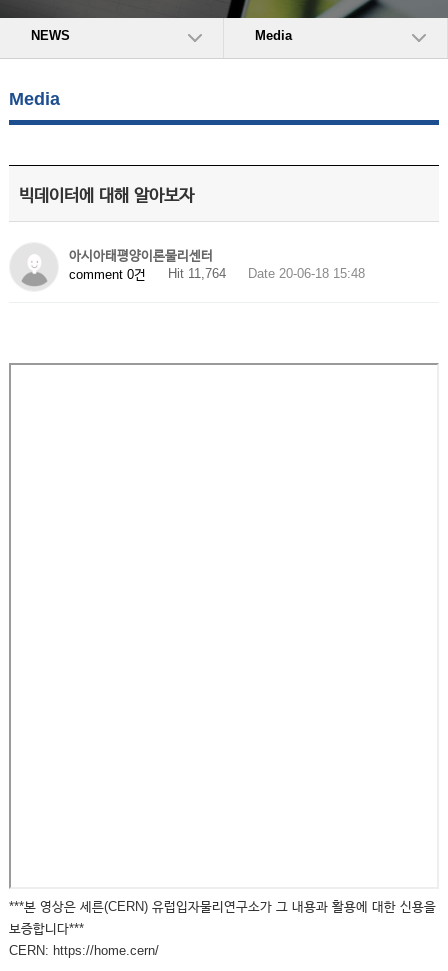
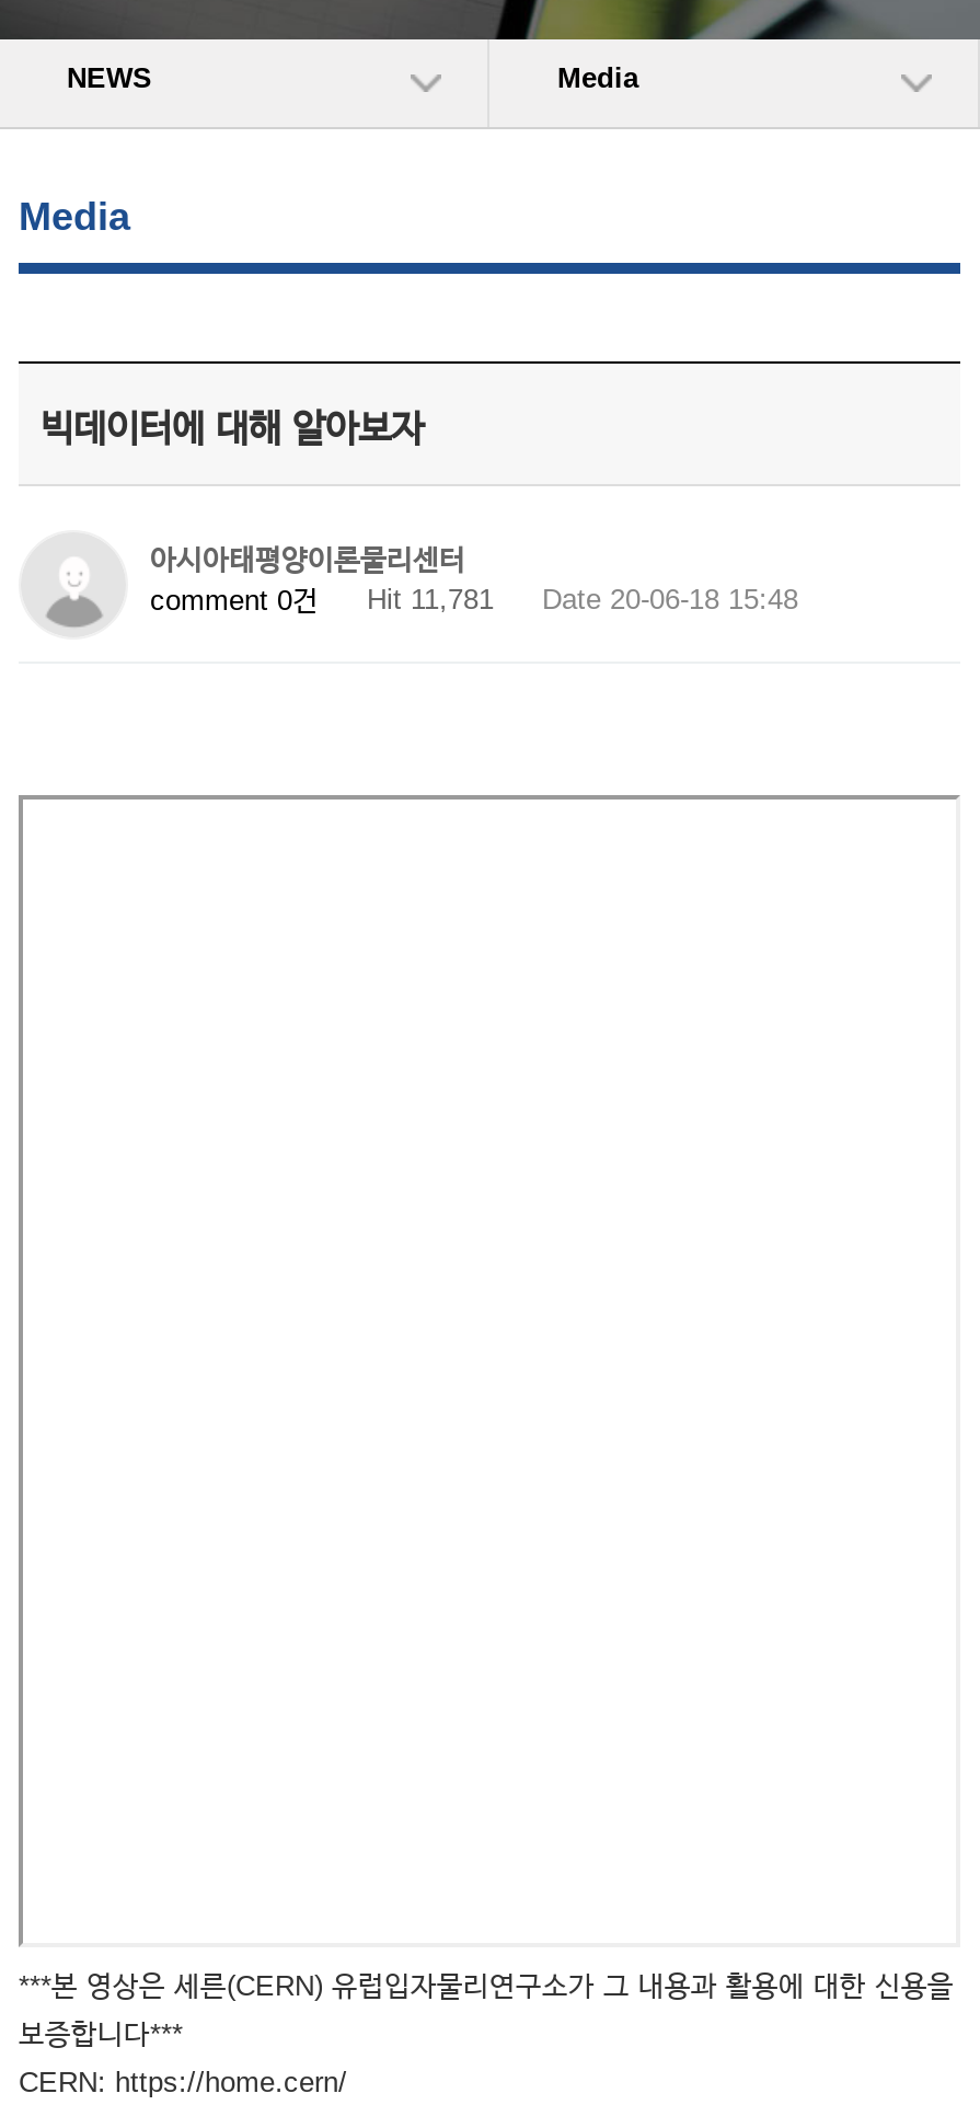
[69,266,365,282] comment 0건 Hit 11,764 Date 20-06-18 15:48 -> [150,583,798,617] comment 0건 Hit 11,781 Date 20-06-18 15:48

